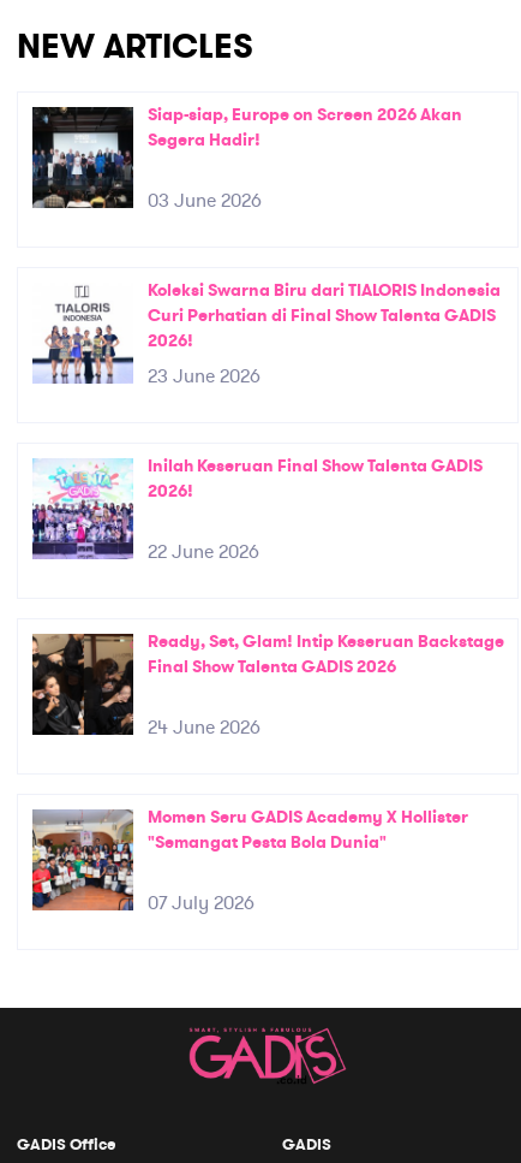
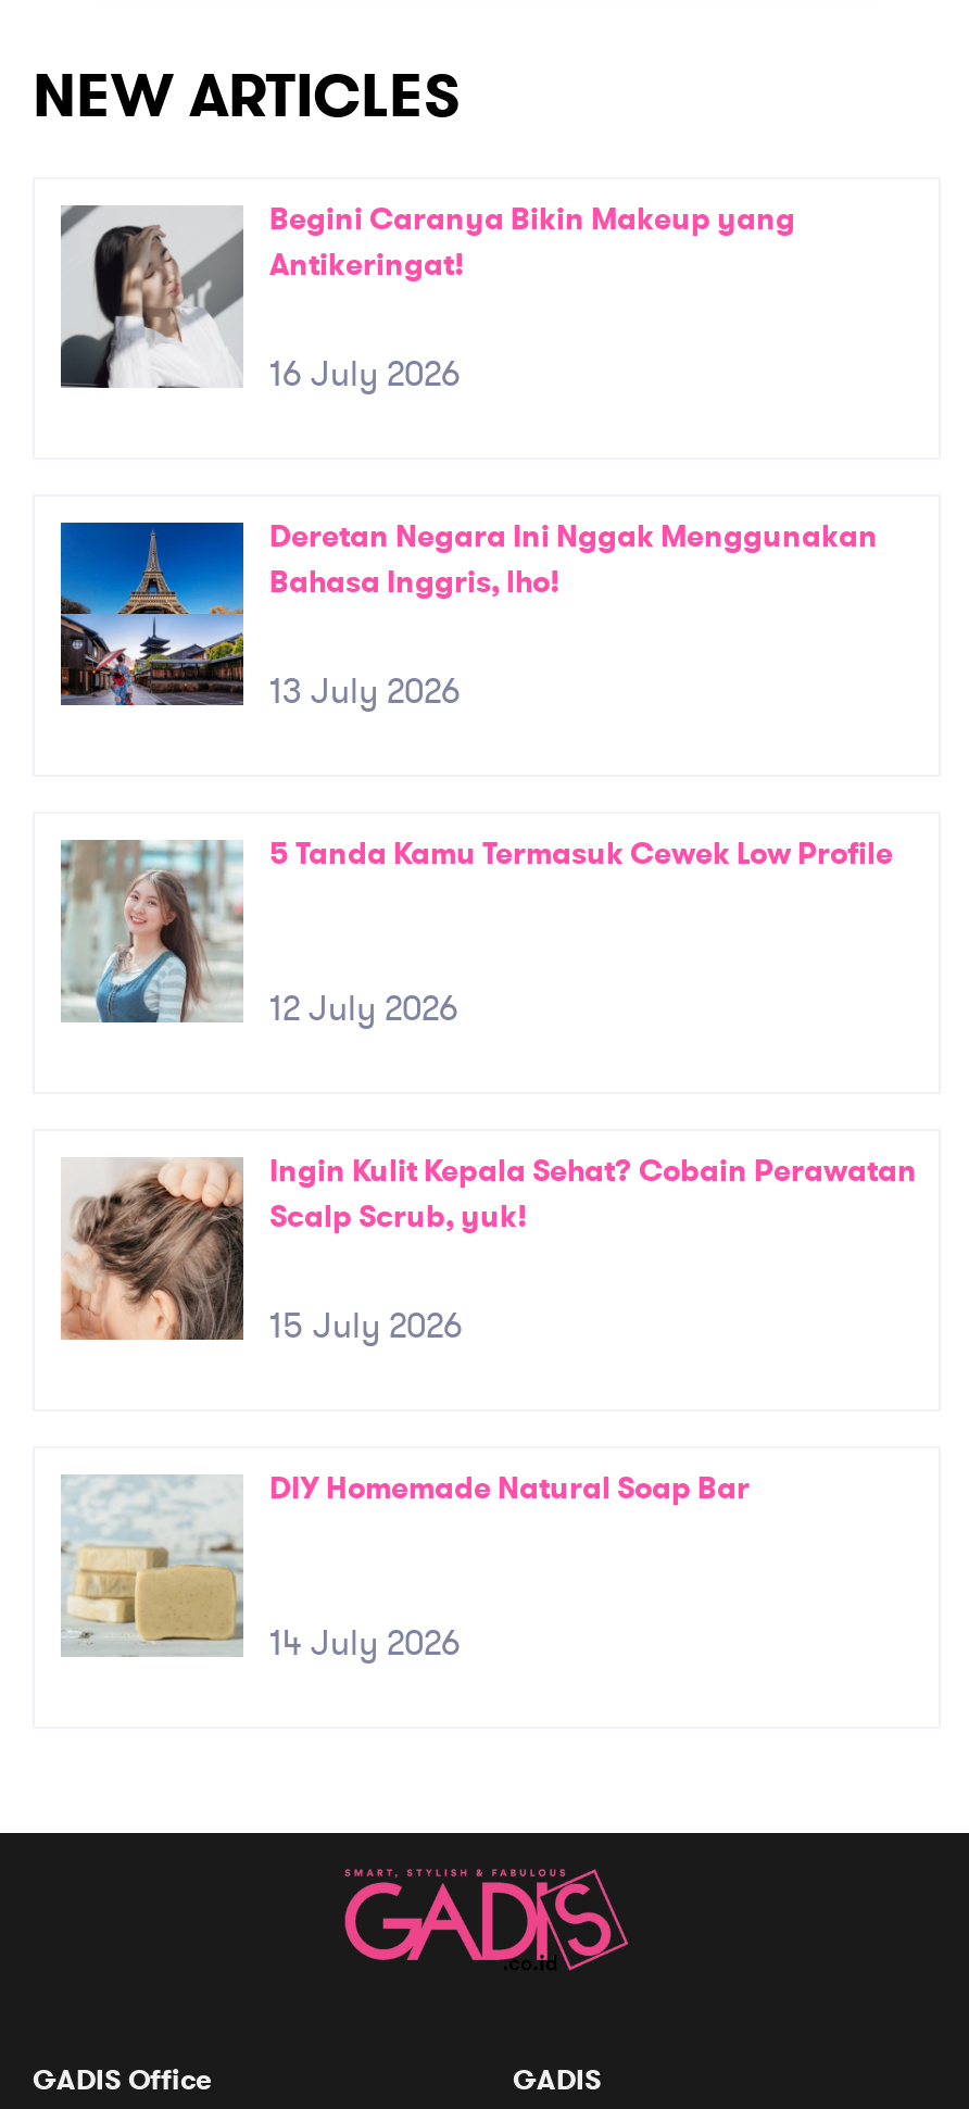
[31,103,504,916] [image] | Siap-siap, Europe on Screen 2026 Akan | Segera Hadir! | 03 June 2026 | Koleksi Swarna Biru dari TIALORIS Indonesia | Curi Perhatian di Final Show Talenta GADIS | 2026! | 23 June 2026 | Inilah Keseruan Final Show Talenta GADIS | 2026! | 22 June 2026 | Ready, Set, Glam! Intip Keseruan Backstage | Final Show Talenta GADIS 2026 | 24 June 2026 | Momen Seru GADIS Academy X Hollister | "Semangat Pesta Bola Dunia" | 07 July 2026 -> [59,199,917,1668] [image] | Begini Caranya Bikin Makeup yang | Antikeringat! | 16 July 2026 | Deretan Negara Ini Nggak Menggunakan | Bahasa Inggris, lho! | 13 July 2026 | 5 Tanda Kamu Termasuk Cewek Low Profile | 12 July 2026 | Ingin Kulit Kepala Sehat? Cobain Perawatan | Scalp Scrub, yuk! | 15 July 2026 | DIY Homemade Natural Soap Bar | 14 July 2026
[31,283,131,384] [image] -> [59,520,239,707] [image]
[31,458,133,559] [image] -> [59,838,241,1025] [image]
[31,633,133,736] [image] -> [61,1157,243,1342] [image]
[31,809,133,910] [image] -> [61,1477,241,1657] [image]

